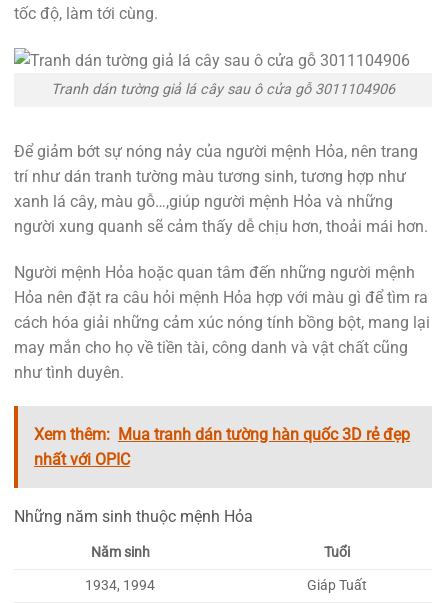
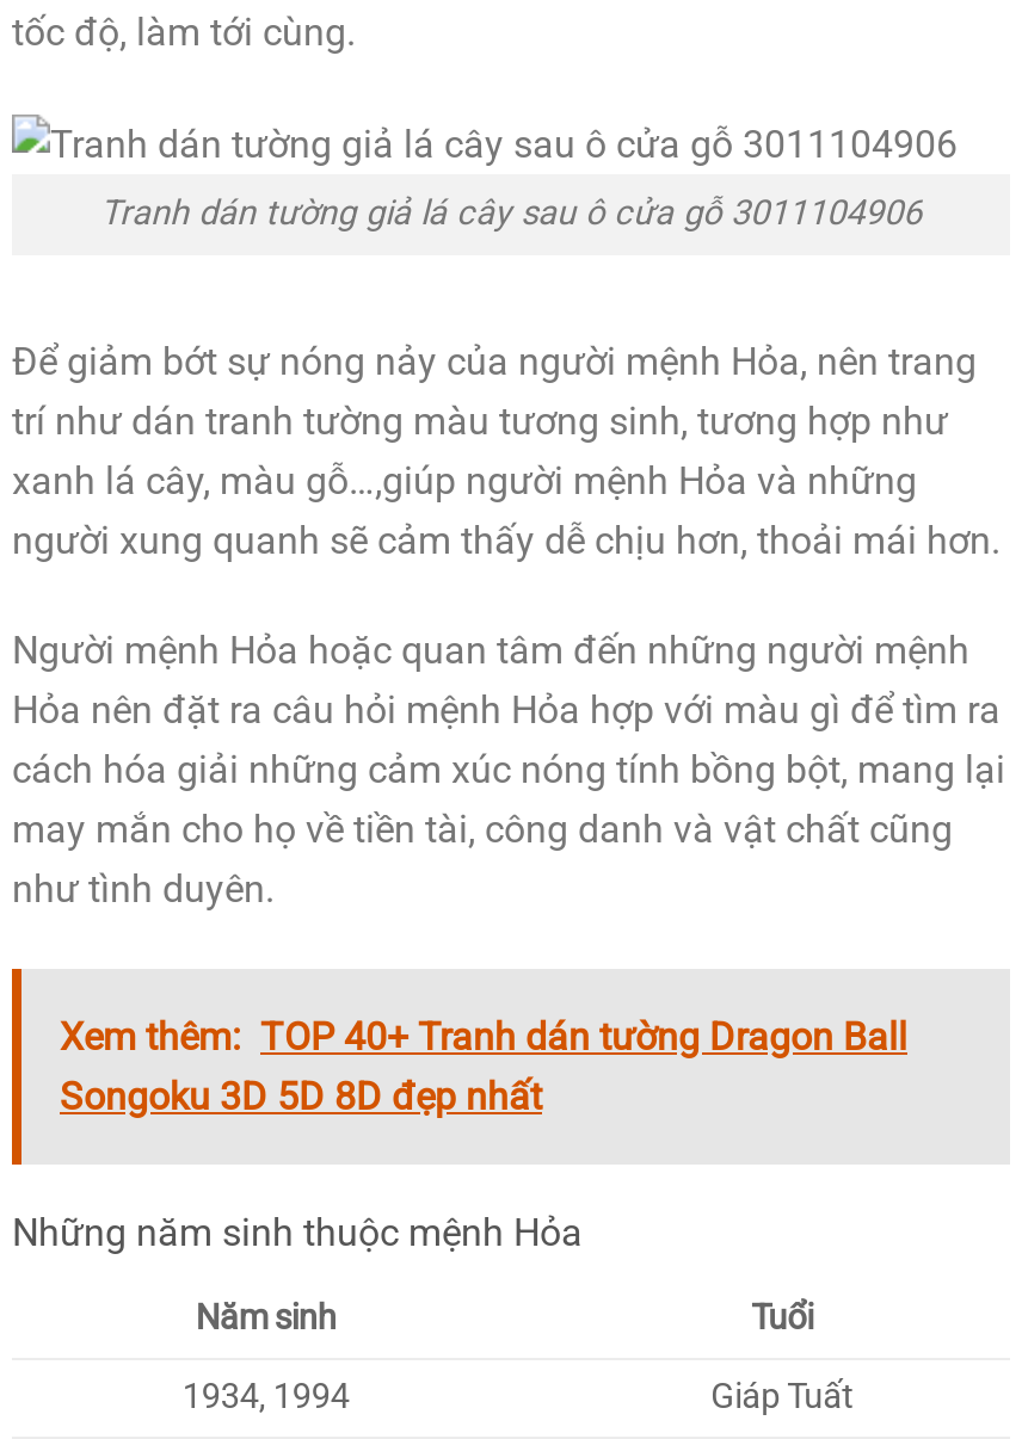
[34,425,410,469] Xem thêm: Mua tranh dán tường hàn quốc 3D rẻ đẹp | nhất với OPIC -> [60,1014,907,1119] Xem thêm: TOP 40+ Tranh dán tường Dragon Ball | Songoku 3D 5D 8D đẹp nhất

